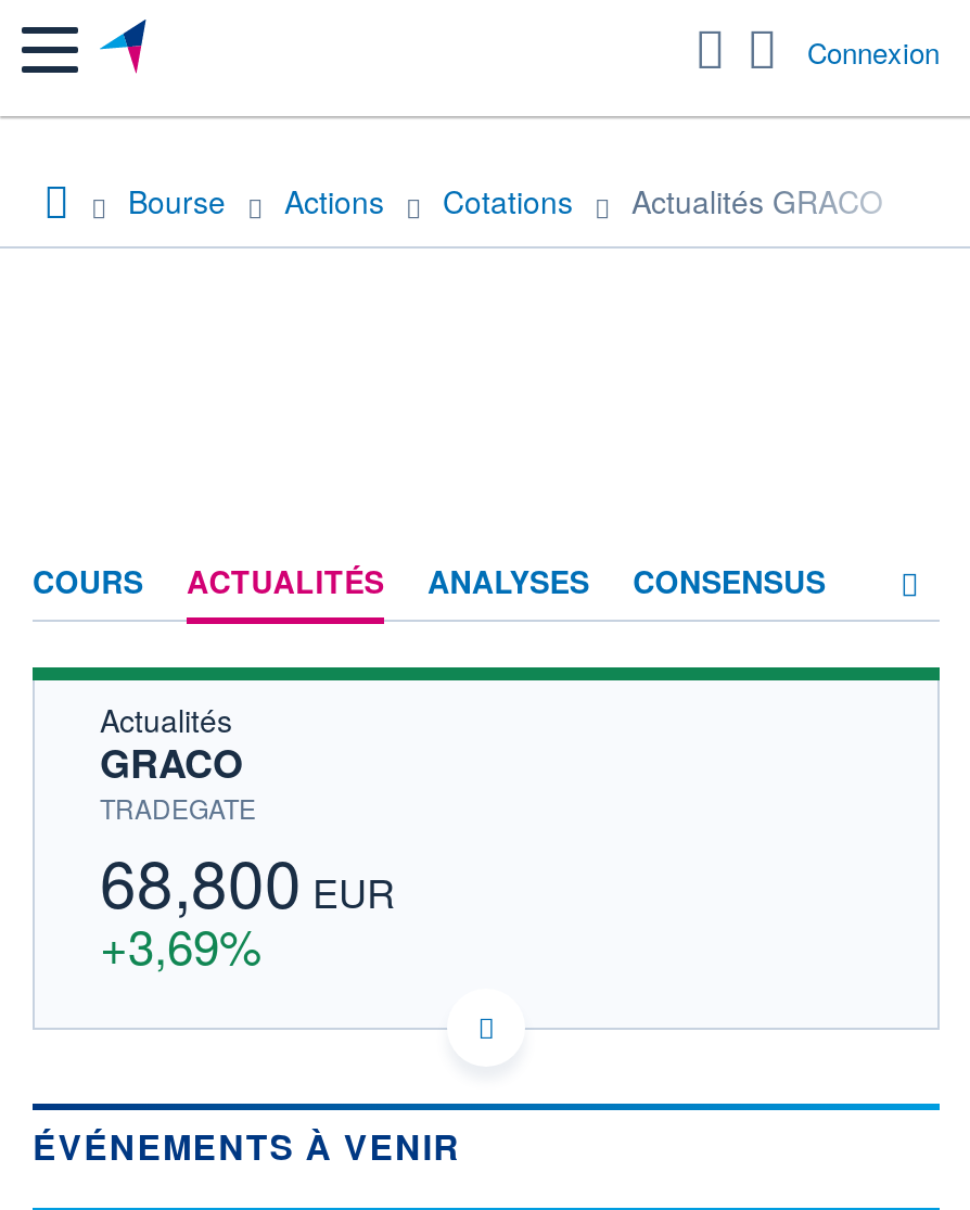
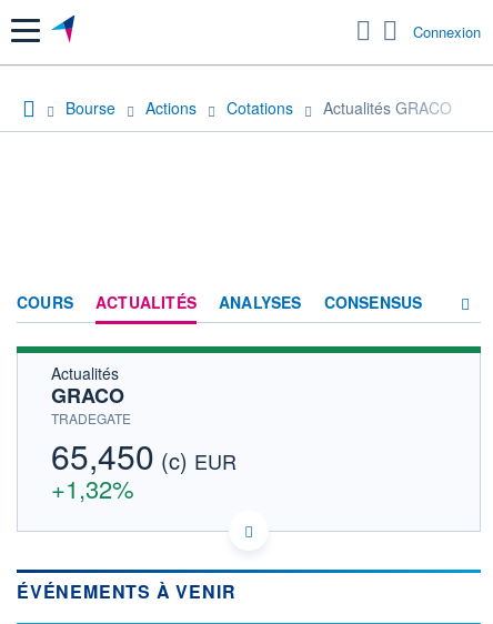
[100,835,395,978] 68,800 EUR | +3,69% -> [51,432,237,505] 65,450 (c) EUR | +1,32%

